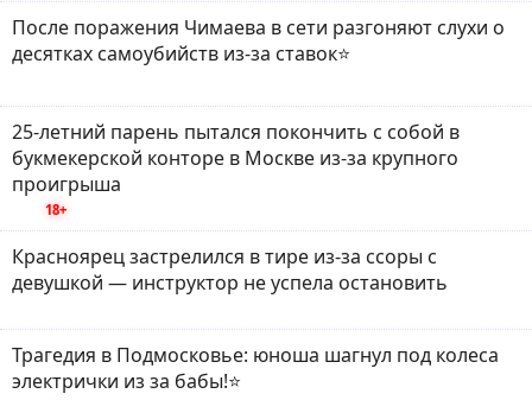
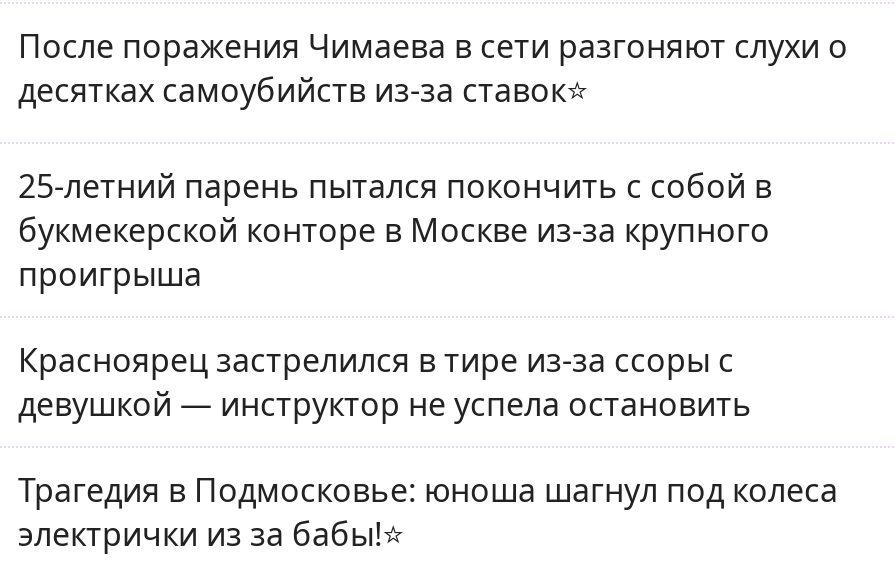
[45,201,66,218] 18+ -> none

